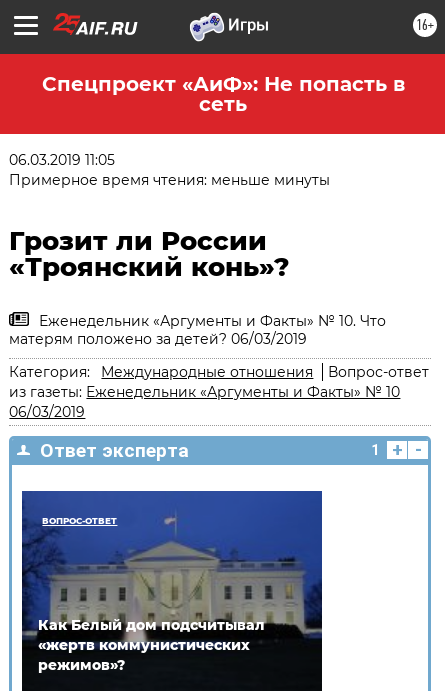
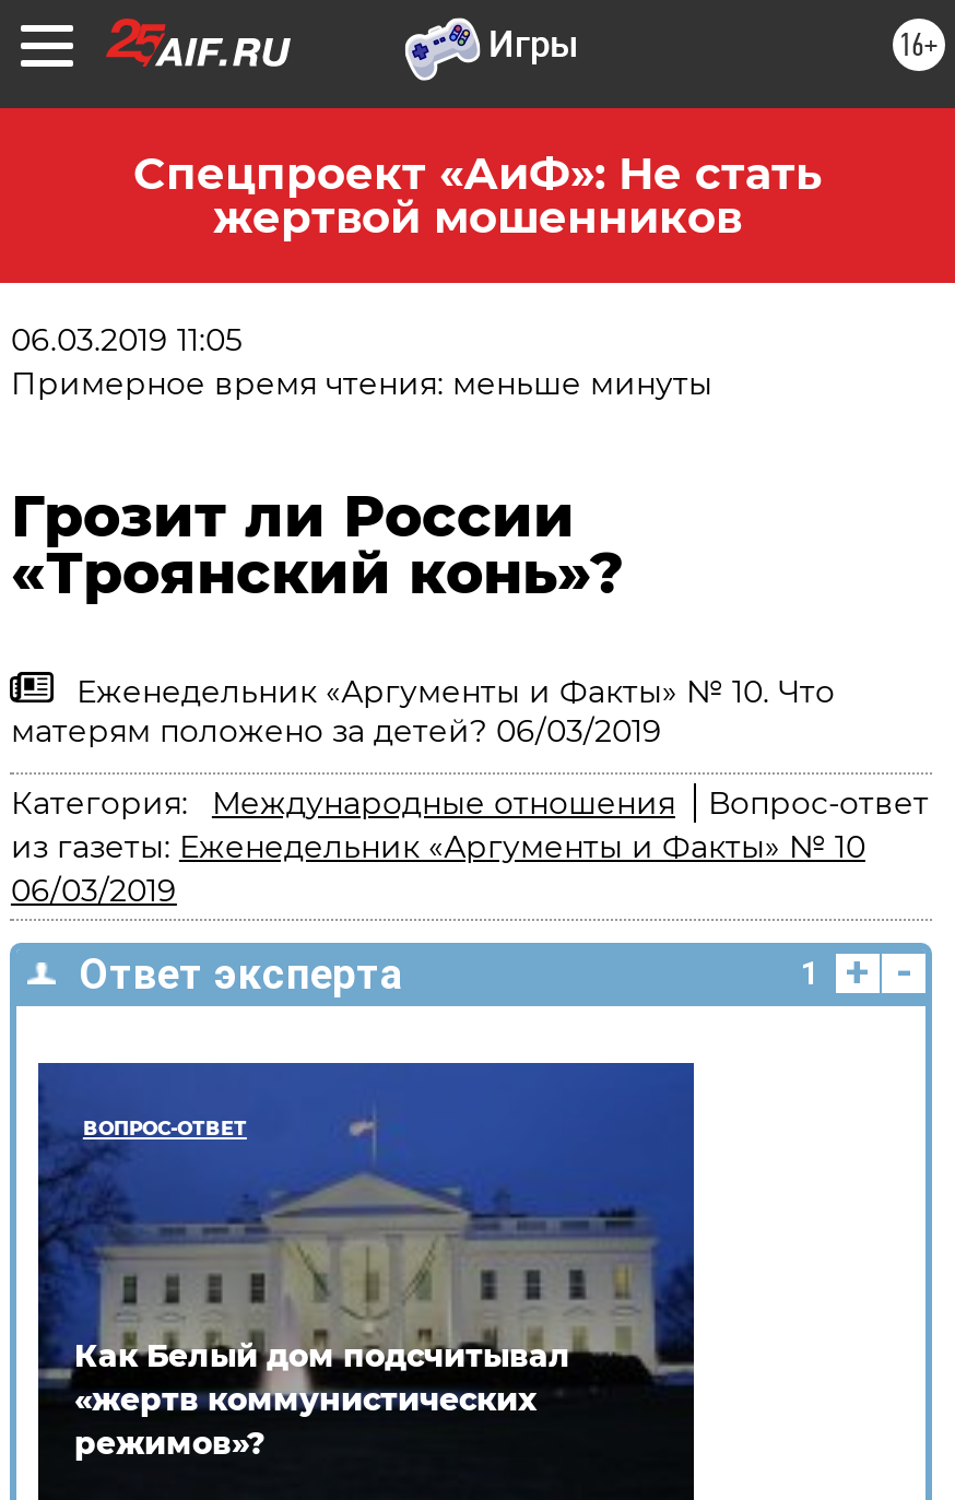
[41,72,404,116] Спецпроект «АиФ»: Не попасть в | сеть -> [133,147,822,244] Спецпроект «АиФ»: Не стать | жертвой мошенников

